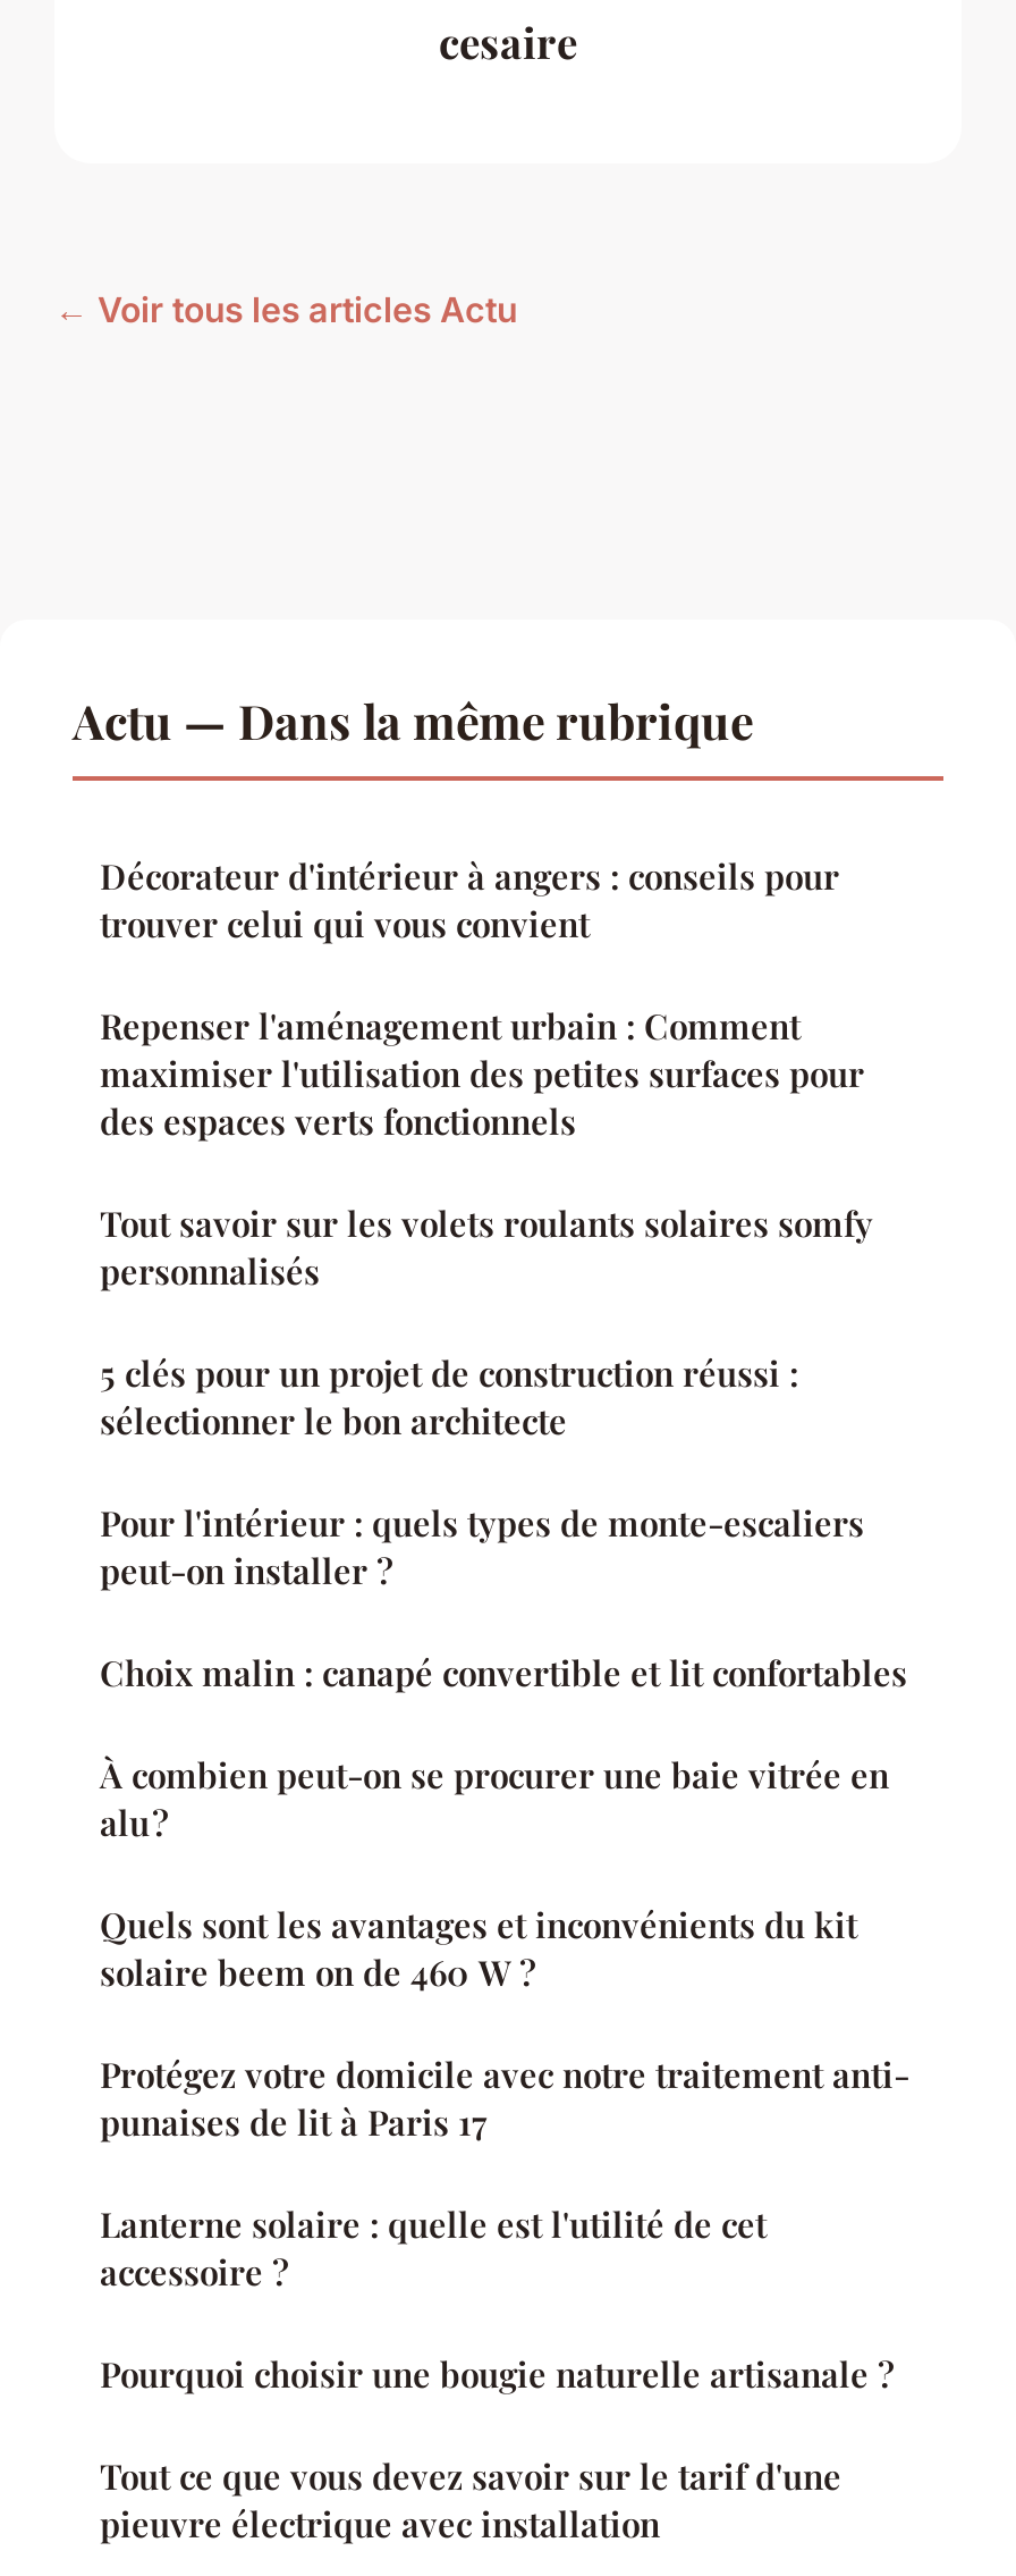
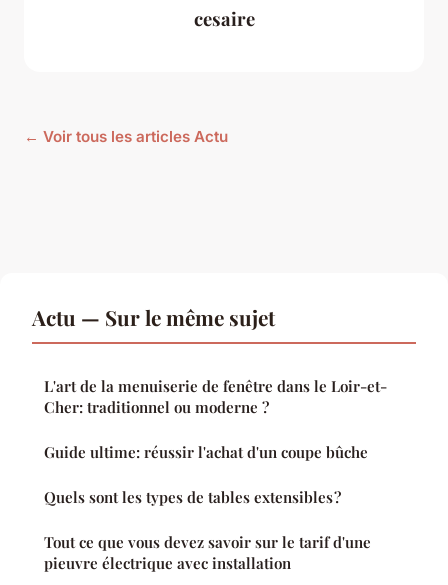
[73,688,909,2397] Actu — Dans la même rubrique | Décorateur d'intérieur à angers : conseils pour | trouver celui qui vous convient | Repenser l'aménagement urbain : Comment | maximiser l'utilisation des petites surfaces pour | des espaces verts fonctionnels | Tout savoir sur les volets roulants solaires somfy | personnalisés | 5 clés pour un projet de construction réussi : | sélectionner le bon architecte | Pour l'intérieur : quels types de monte-escaliers | peut-on installer ? | Choix malin : canapé convertible et lit confortables | À combien peut-on se procurer une baie vitrée en | alu ? | Quels sont les avantages et inconvénients du kit | solaire beem on de 460 W ? | Protégez votre domicile avec notre traitement anti- | punaises de lit à Paris 17 | Lanterne solaire : quelle est l'utilité de cet | accessoire ? | Pourquoi choisir une bougie naturelle artisanale ? -> [32,303,387,507] Actu — Sur le même sujet | L'art de la menuiserie de fenêtre dans le Loir-et- | Cher: traditionnel ou moderne ? | Guide ultime: réussir l'achat d'un coupe bûche | Quels sont les types de tables extensibles ?

